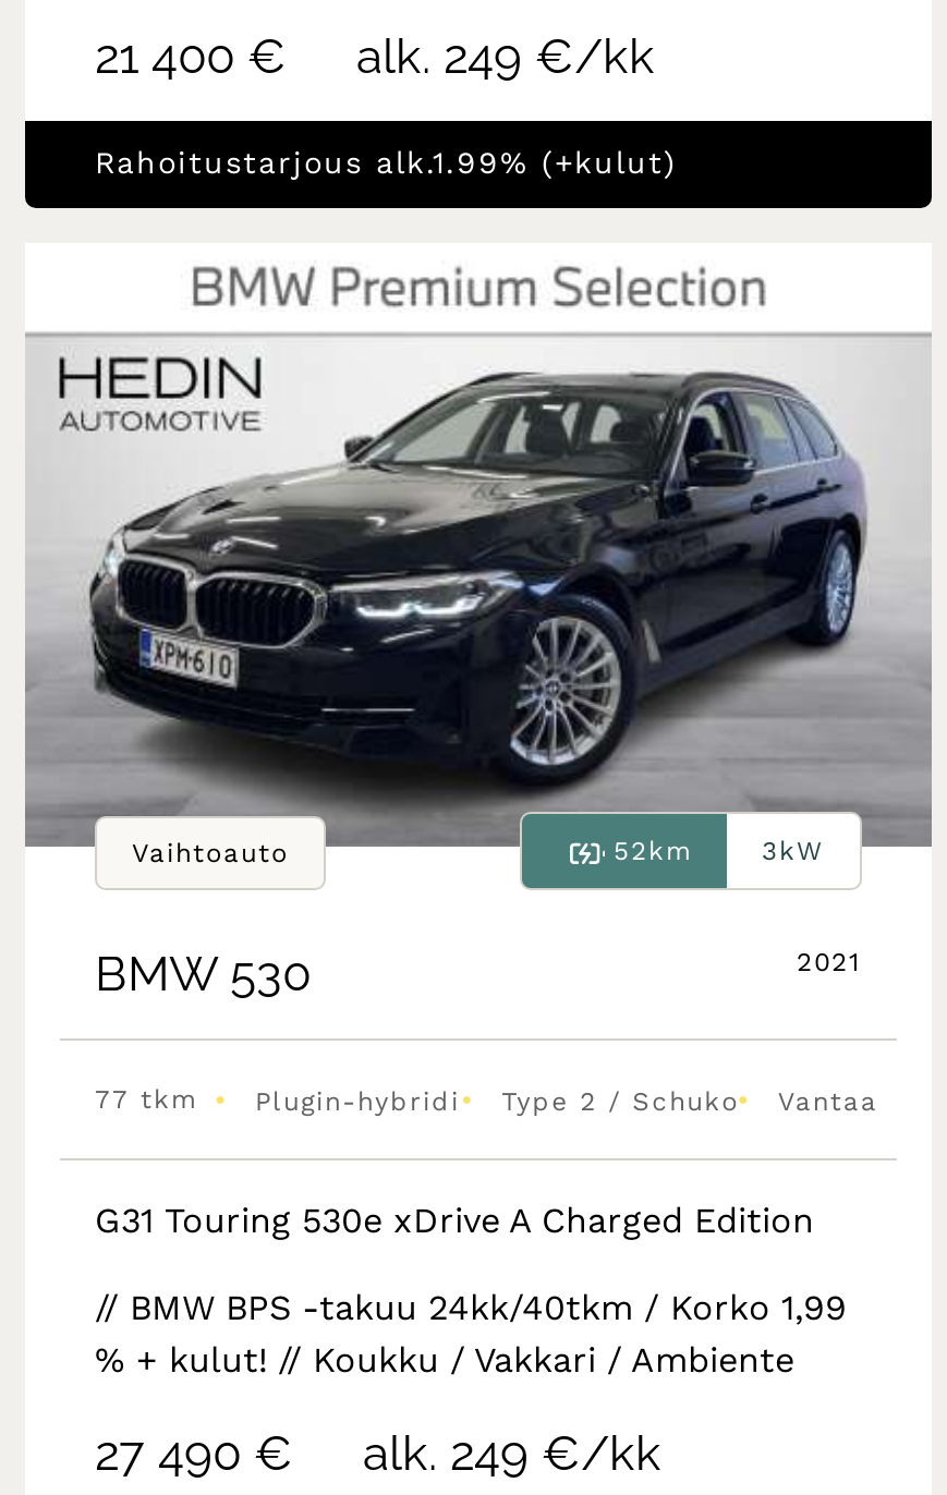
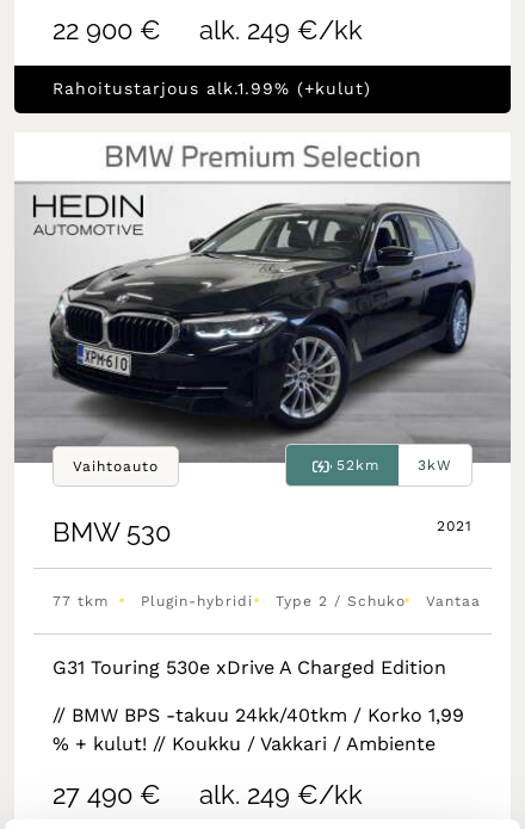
[95,27,655,84] 21 400 € alk. 249 €/kk -> [52,14,363,45] 22 900 € alk. 249 €/kk

